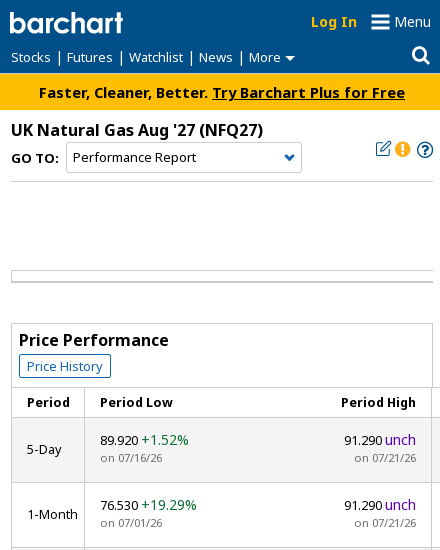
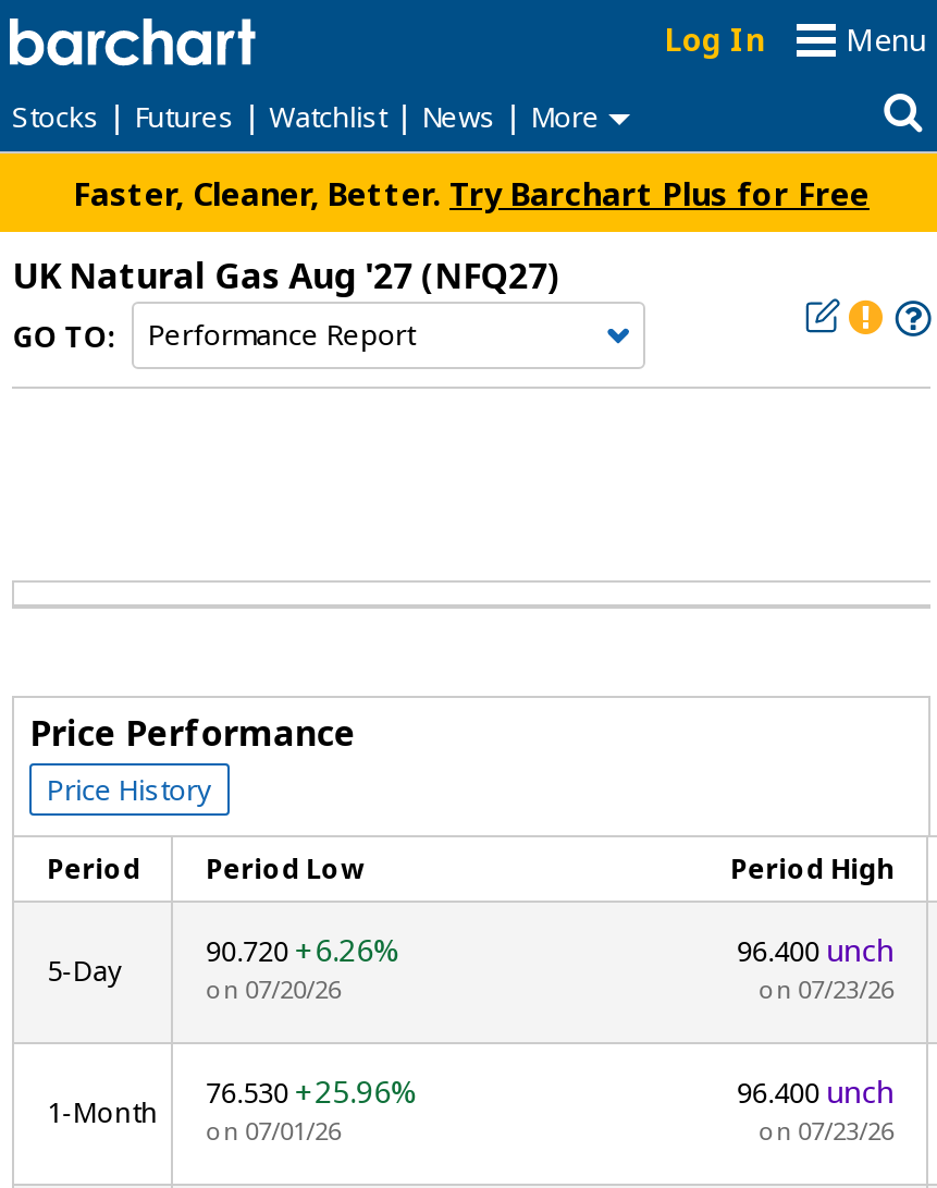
[100,430,189,449] 89.920 +1.52% -> [206,928,400,970] 90.720 +6.26%
[344,430,416,449] 91.290 unch -> [737,928,894,970] 96.400 unch
[100,450,162,465] on 07/16/26 -> [206,972,341,1005] on 07/20/26
[354,450,416,465] on 07/21/26 -> [759,972,894,1005] on 07/23/26
[100,495,197,514] 76.530 +19.29% -> [206,1070,417,1111] 76.530 +25.96%
[344,495,416,514] 91.290 unch -> [737,1070,894,1111] 96.400 unch
[354,515,416,530] on 07/21/26 -> [759,1114,894,1146] on 07/23/26

